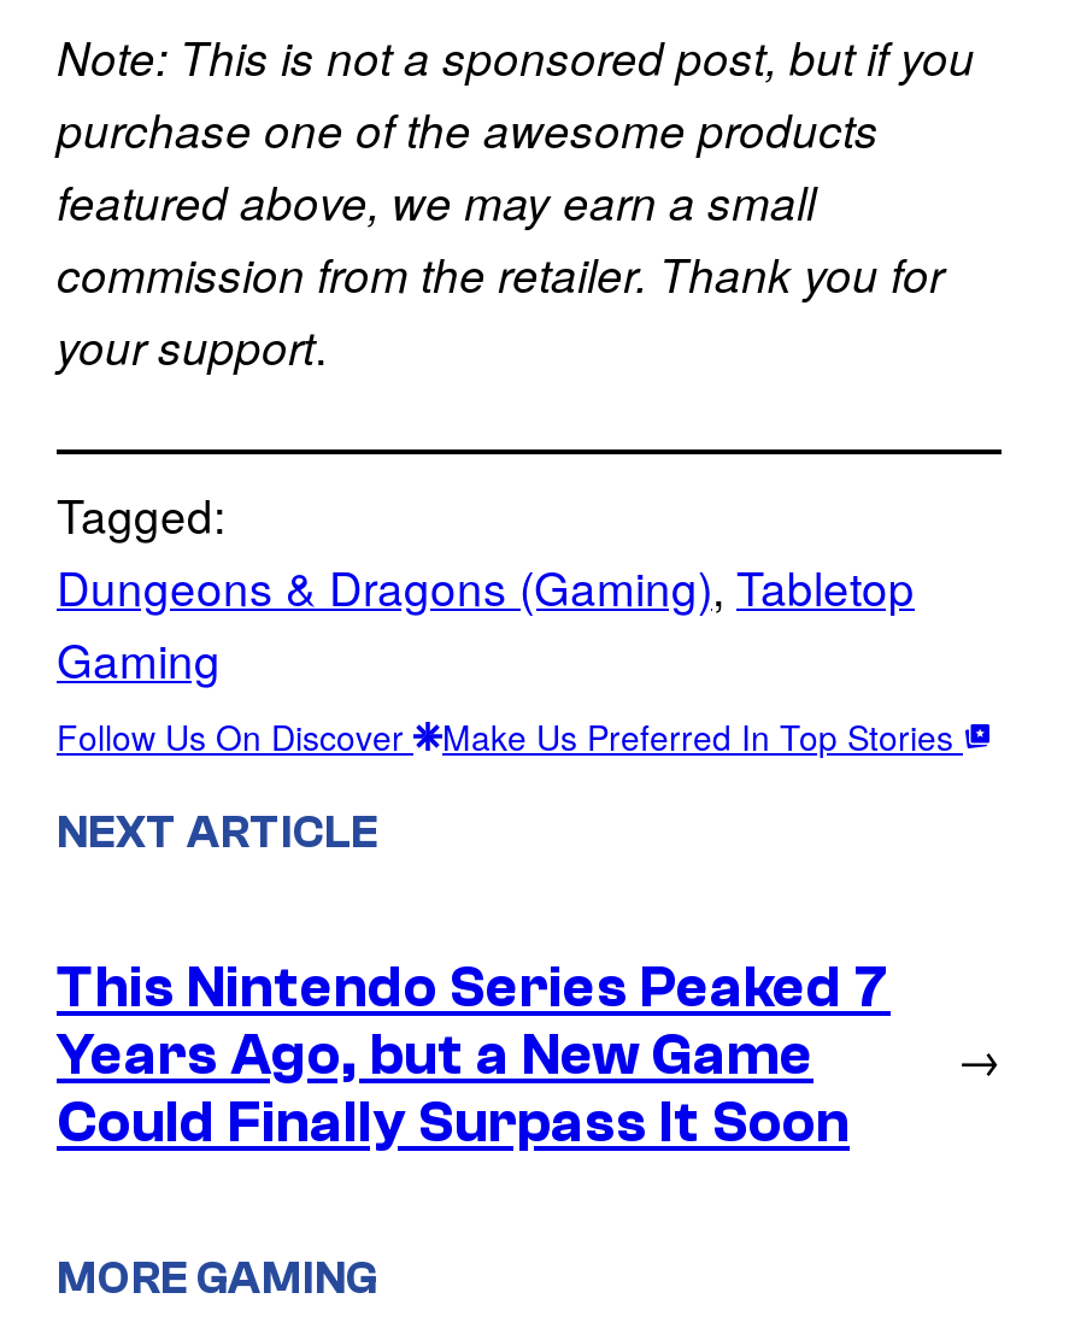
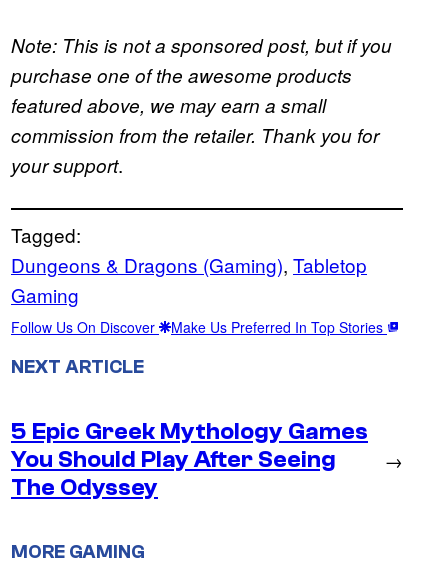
[57,954,891,1154] This Nintendo Series Peaked 7 | Years Ago, but a New Game | Could Finally Surpass It Soon -> [11,417,368,500] 5 Epic Greek Mythology Games | You Should Play After Seeing | The Odyssey

